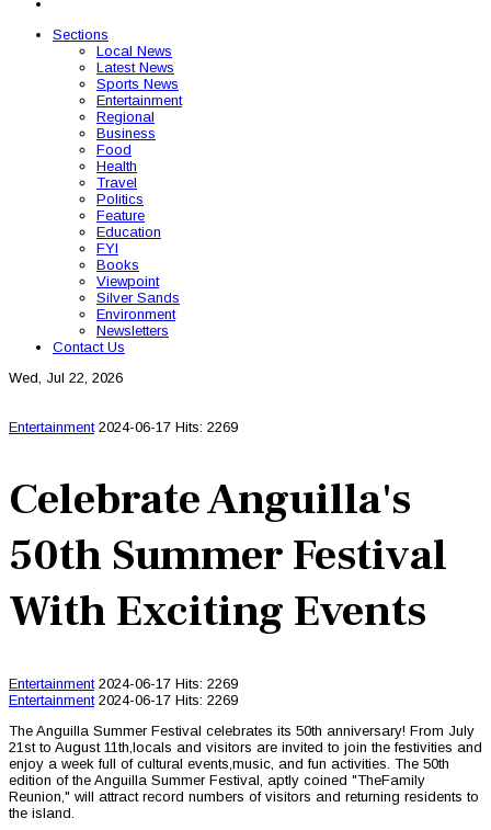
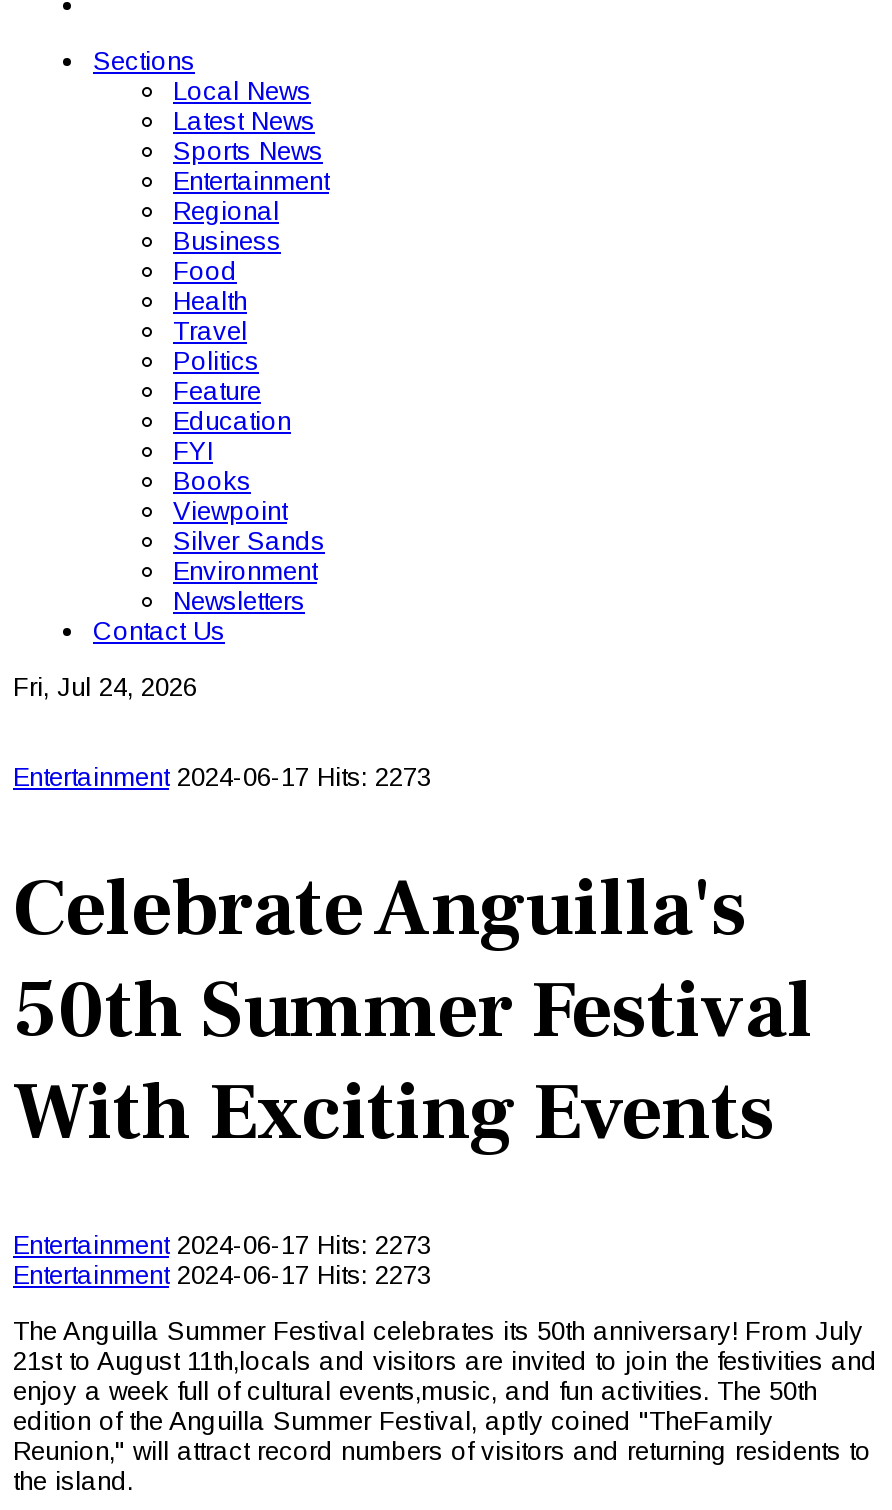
[9,369,123,386] Wed, Jul 22, 2026 -> [13,672,197,702] Fri, Jul 24, 2026
[9,419,238,435] Entertainment 2024-06-17 Hits: 2269 -> [13,762,431,792] Entertainment 2024-06-17 Hits: 2273
[9,676,238,692] Entertainment 2024-06-17 Hits: 2269 -> [13,1231,431,1261] Entertainment 2024-06-17 Hits: 2273
[9,692,238,709] Entertainment 2024-06-17 Hits: 2269 -> [13,1261,431,1291] Entertainment 2024-06-17 Hits: 2273

